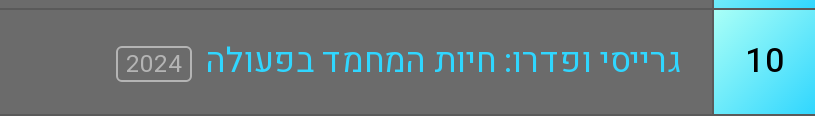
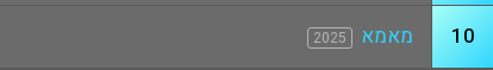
[126,36,682,86] גרייסי ופדרו: חיות המחמד בפעולה | 2024 -> [313,22,413,51] מאמא | 2025

